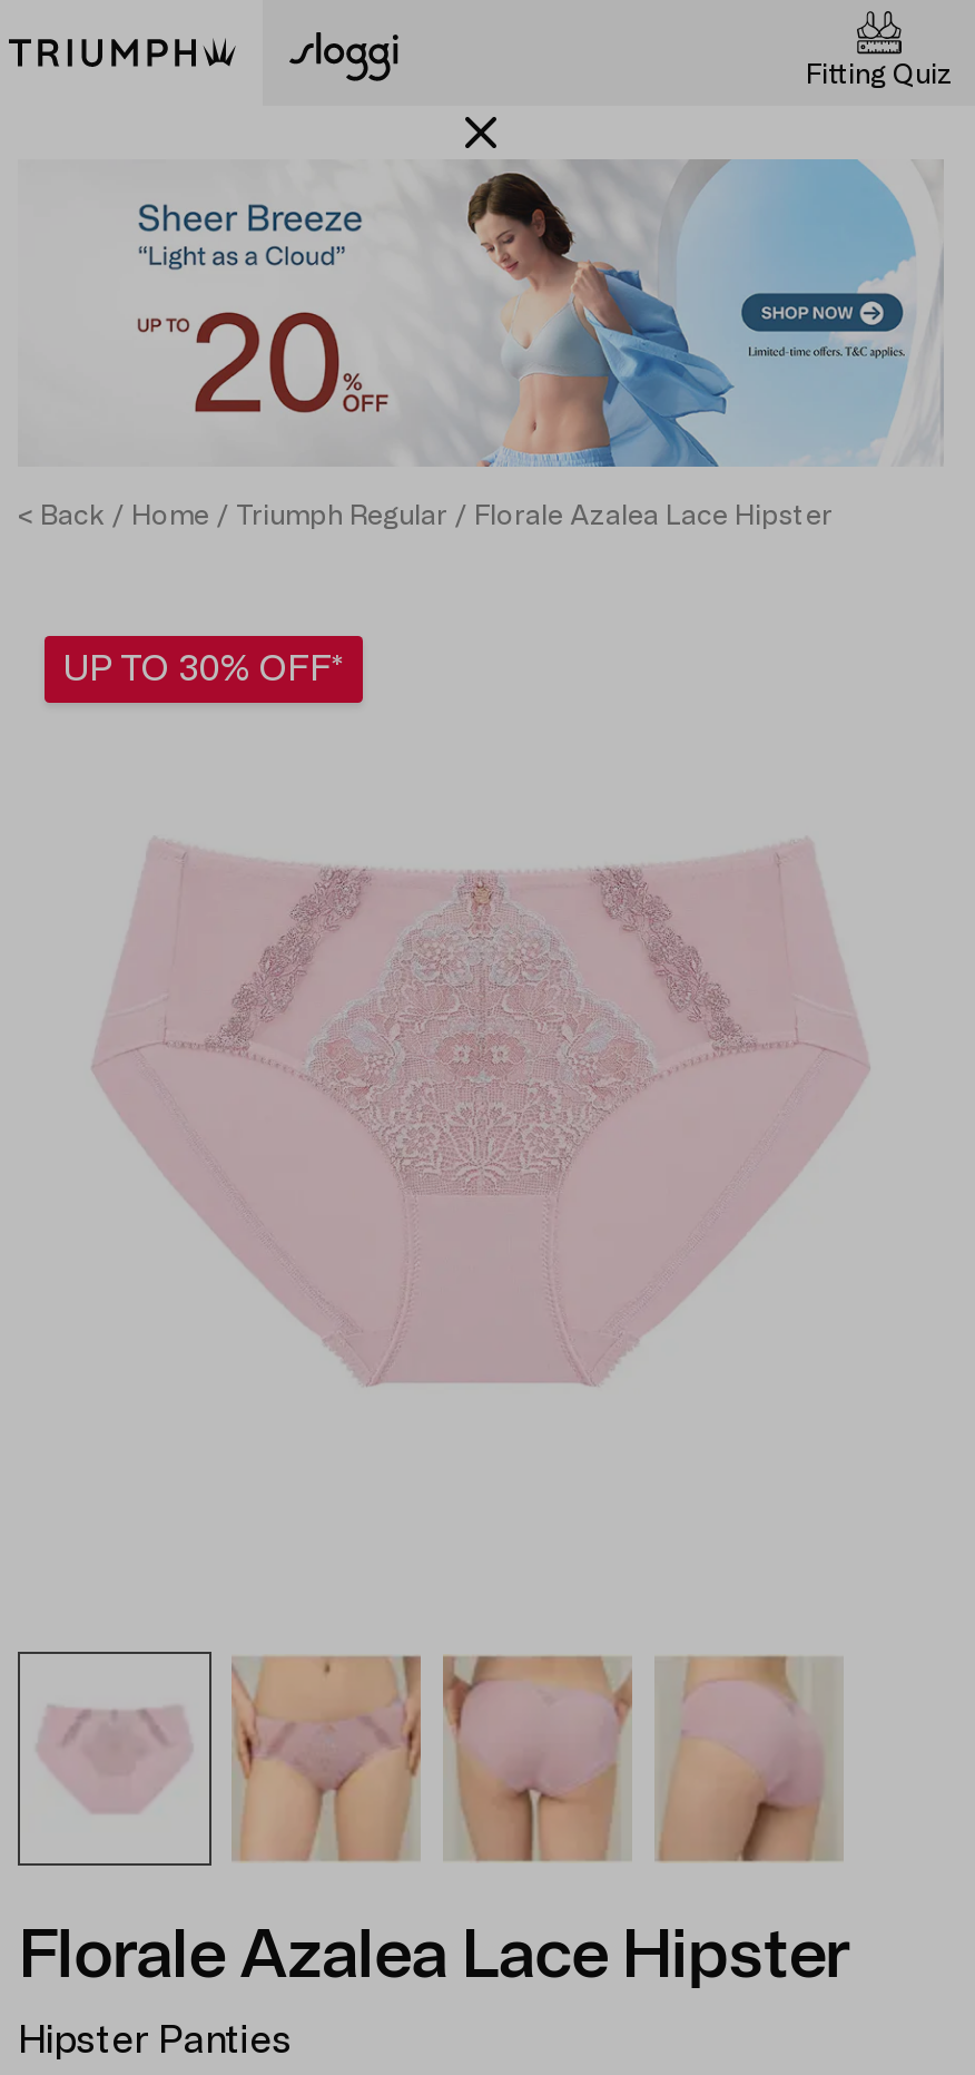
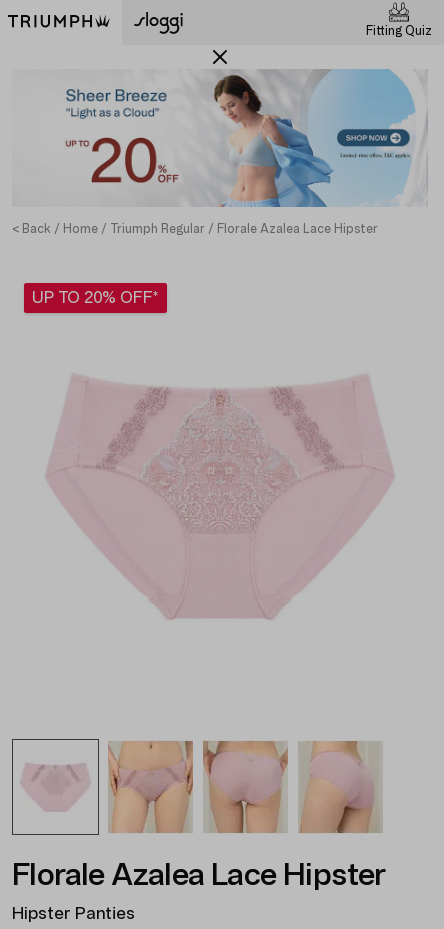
[62,649,345,687] UP TO 30% OFF* -> [32,289,159,306] UP TO 20% OFF*

